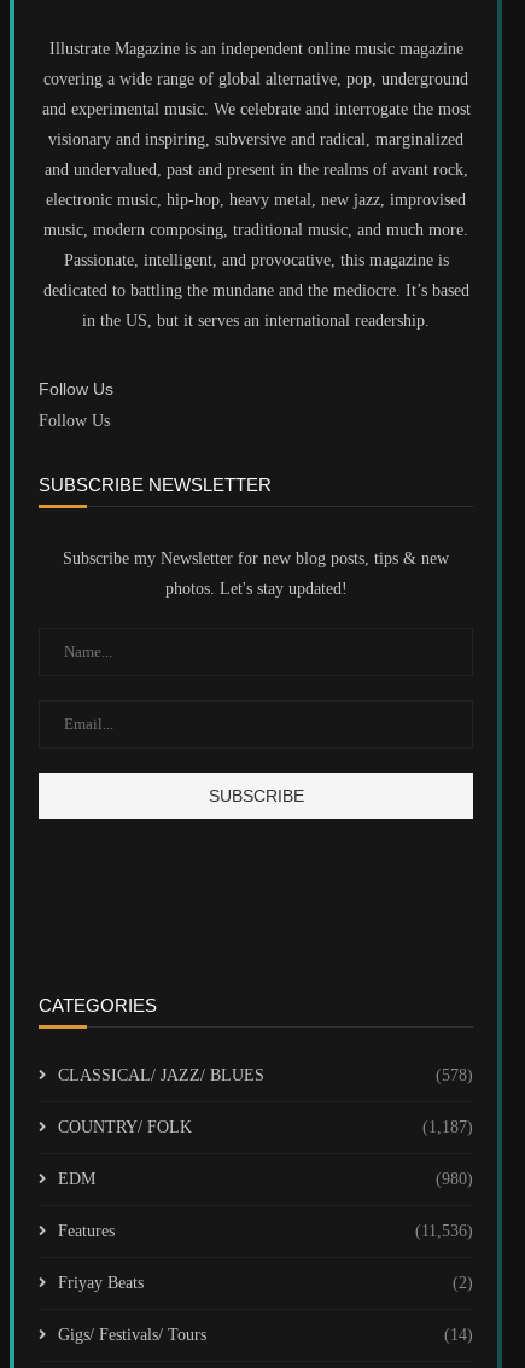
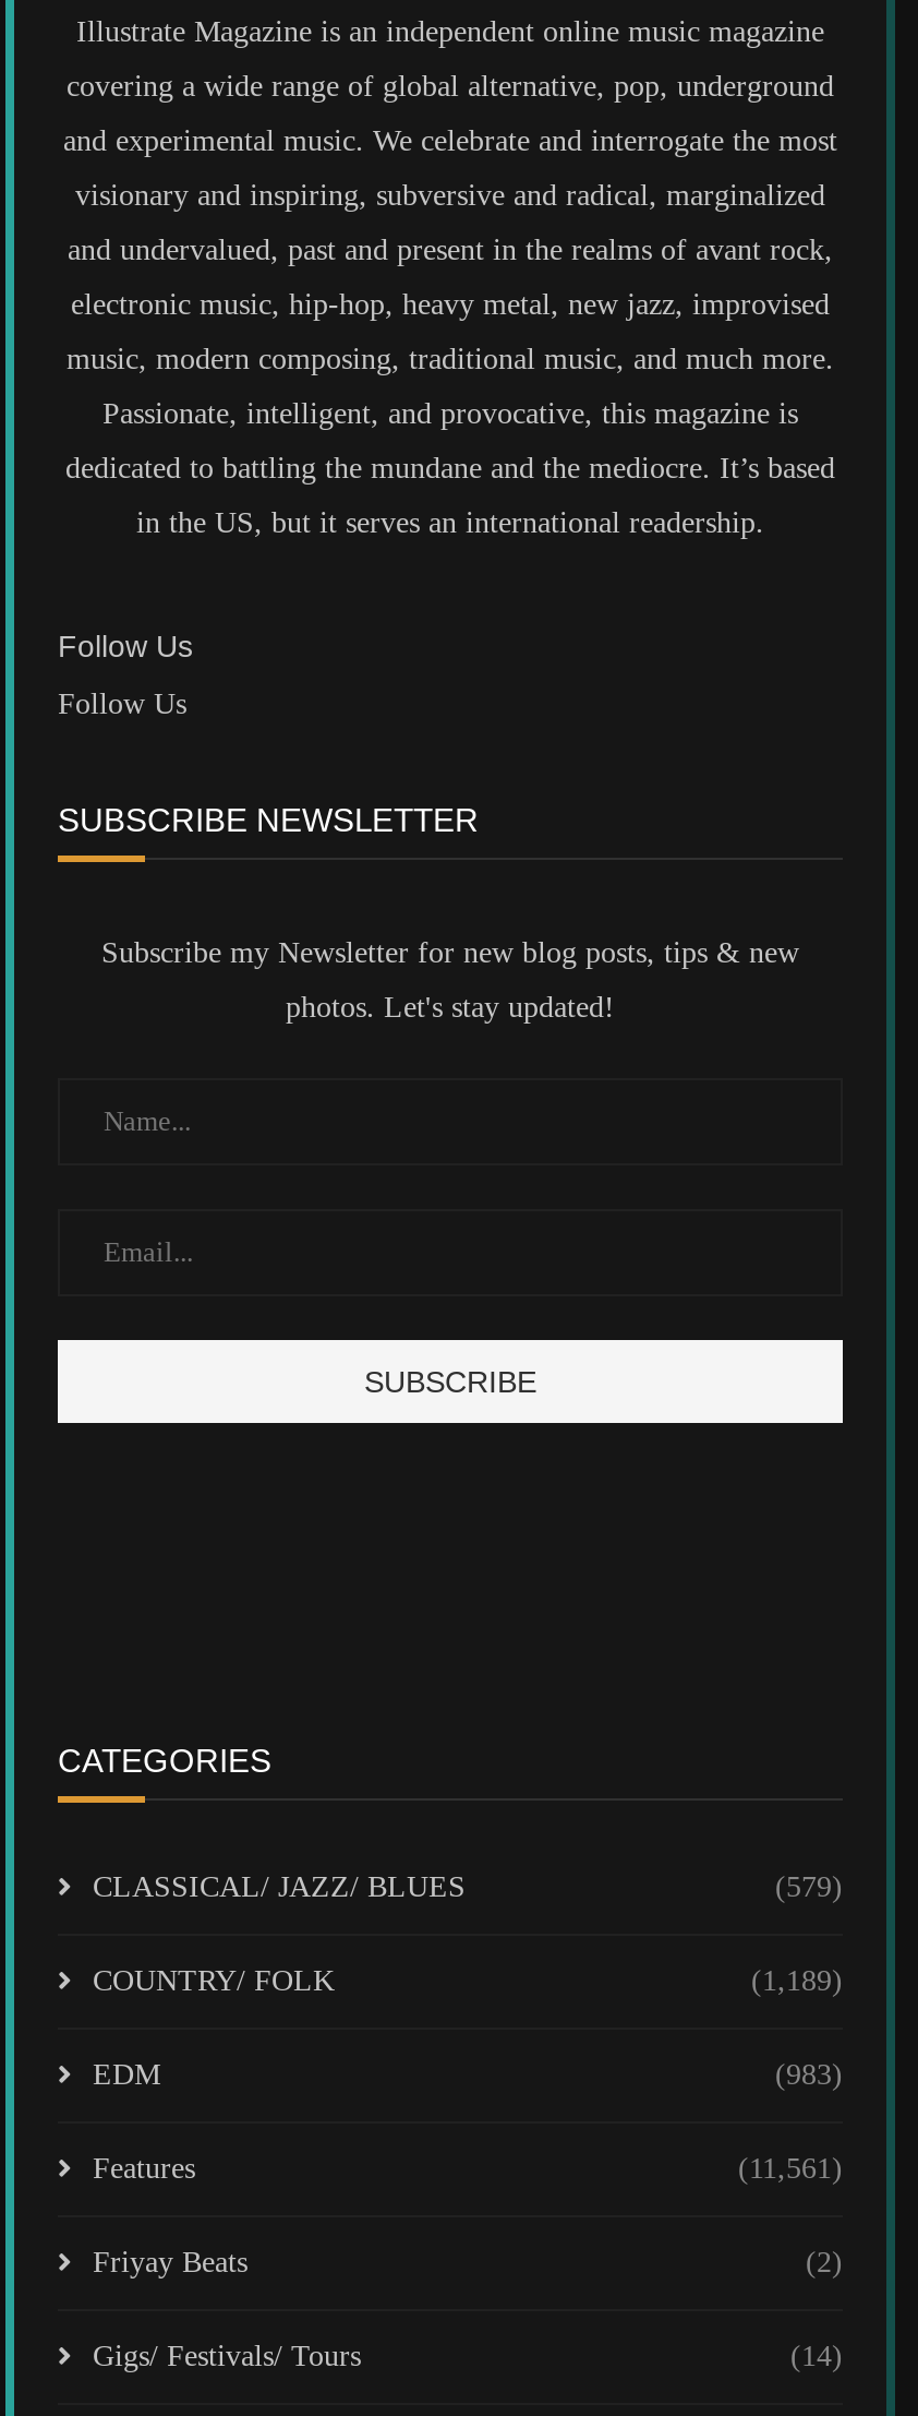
[436,1066,473,1084] (578) -> [775,1869,843,1902] (579)
[422,1117,473,1136] (1,187) -> [751,1963,843,1996] (1,189)
[436,1169,473,1187] (980) -> [775,2057,843,2090] (983)
[415,1221,473,1239] (11,536) -> [738,2151,843,2184] (11,561)

